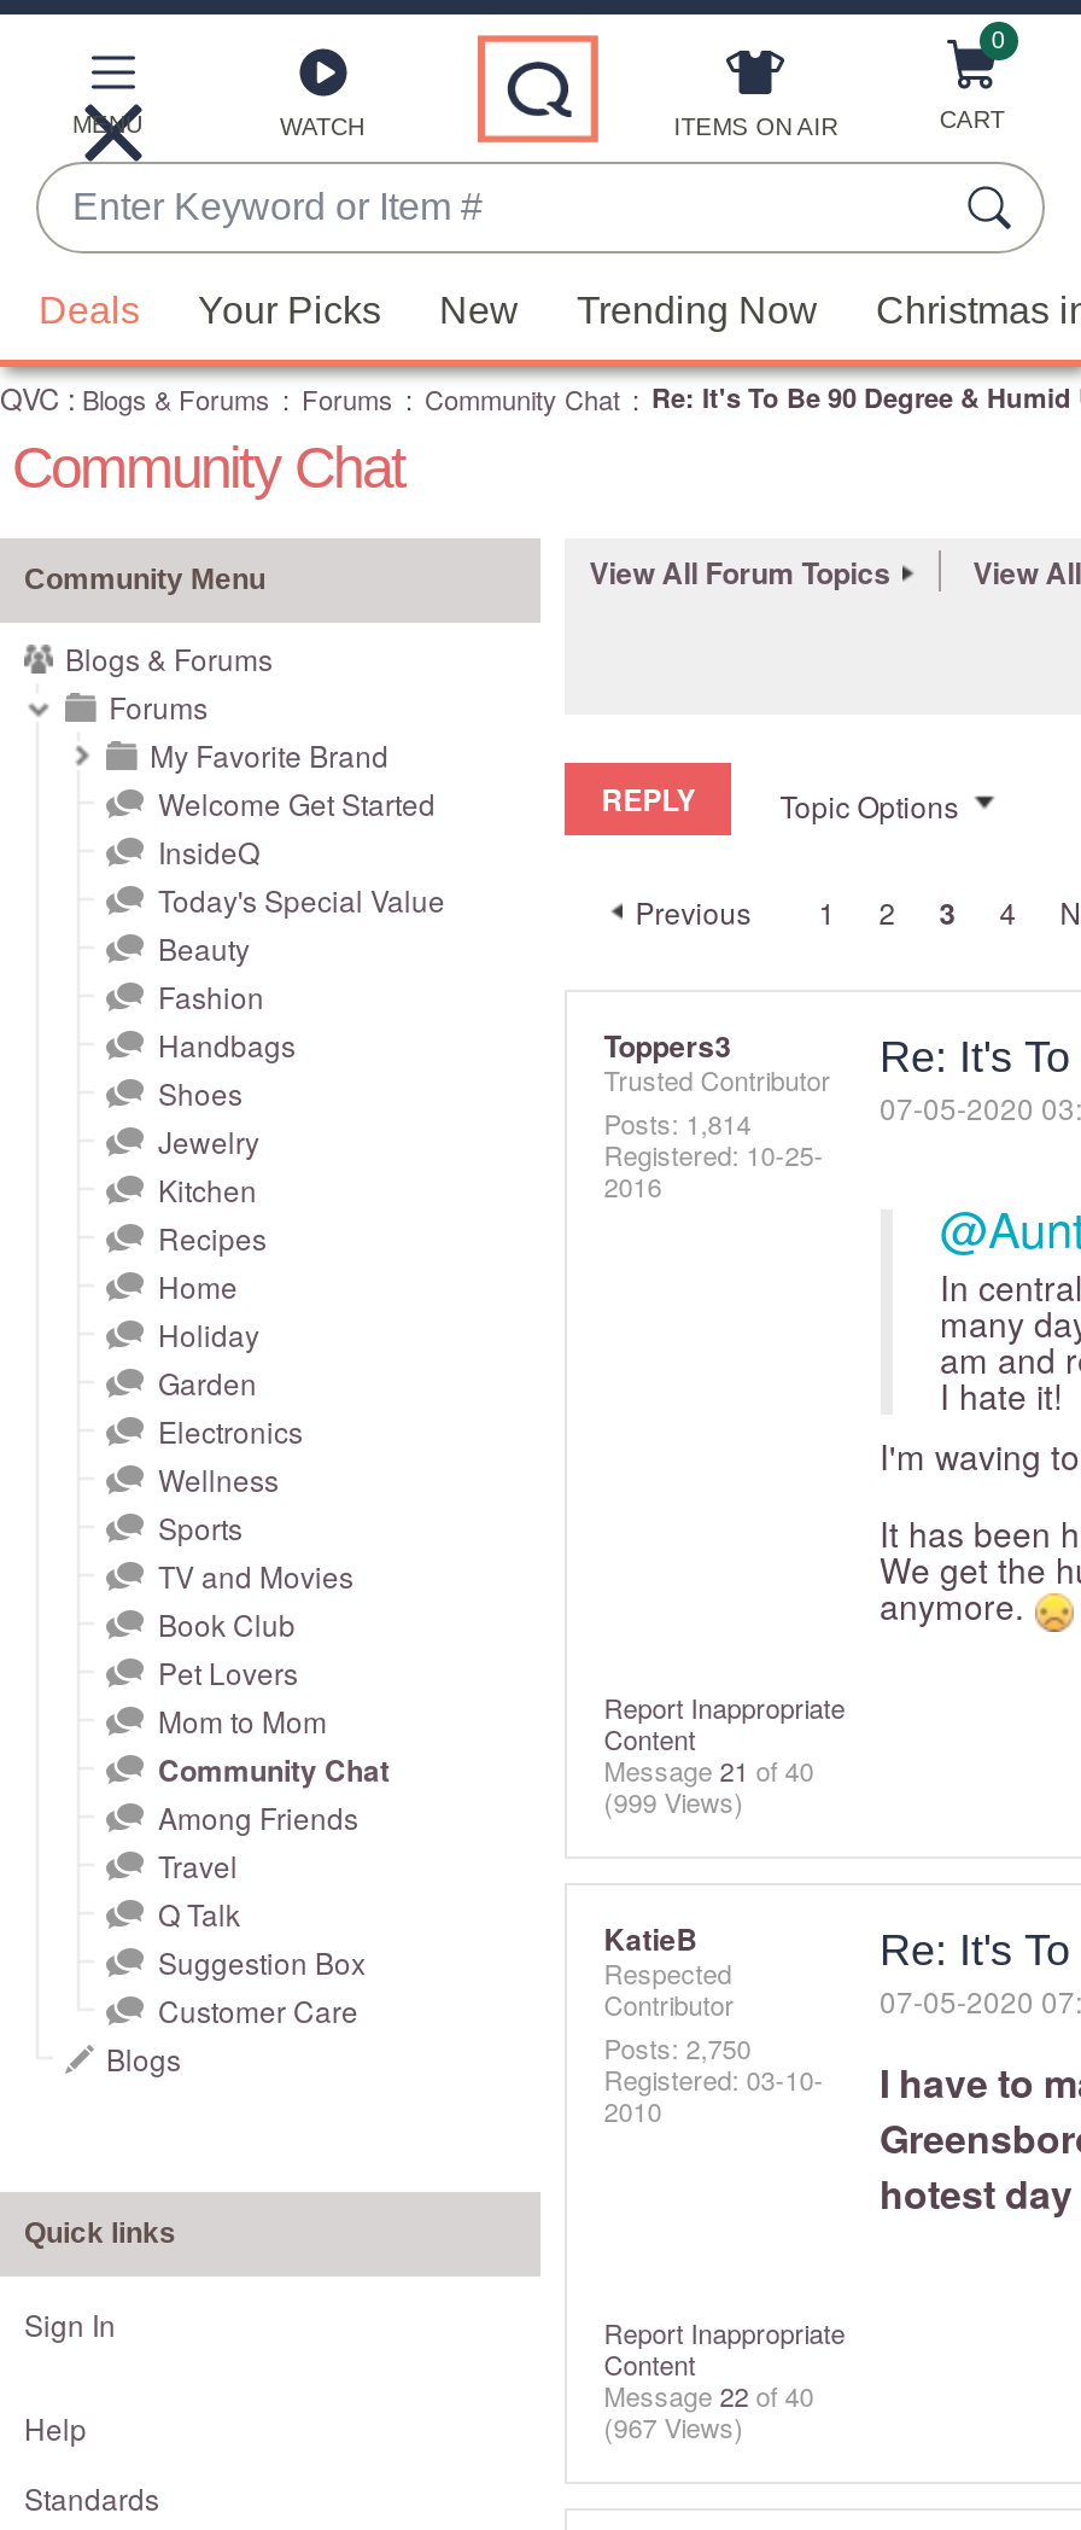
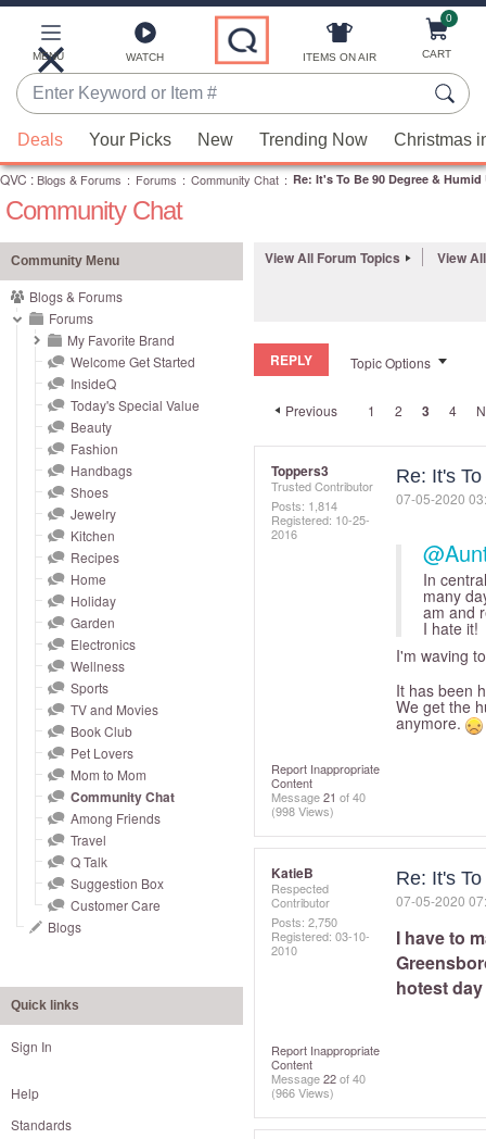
[604,1781,744,1820] (999 Views) -> [271,802,334,819] (998 Views)
[604,2406,744,2445] (967 Views) -> [271,1083,334,1101] (966 Views)

